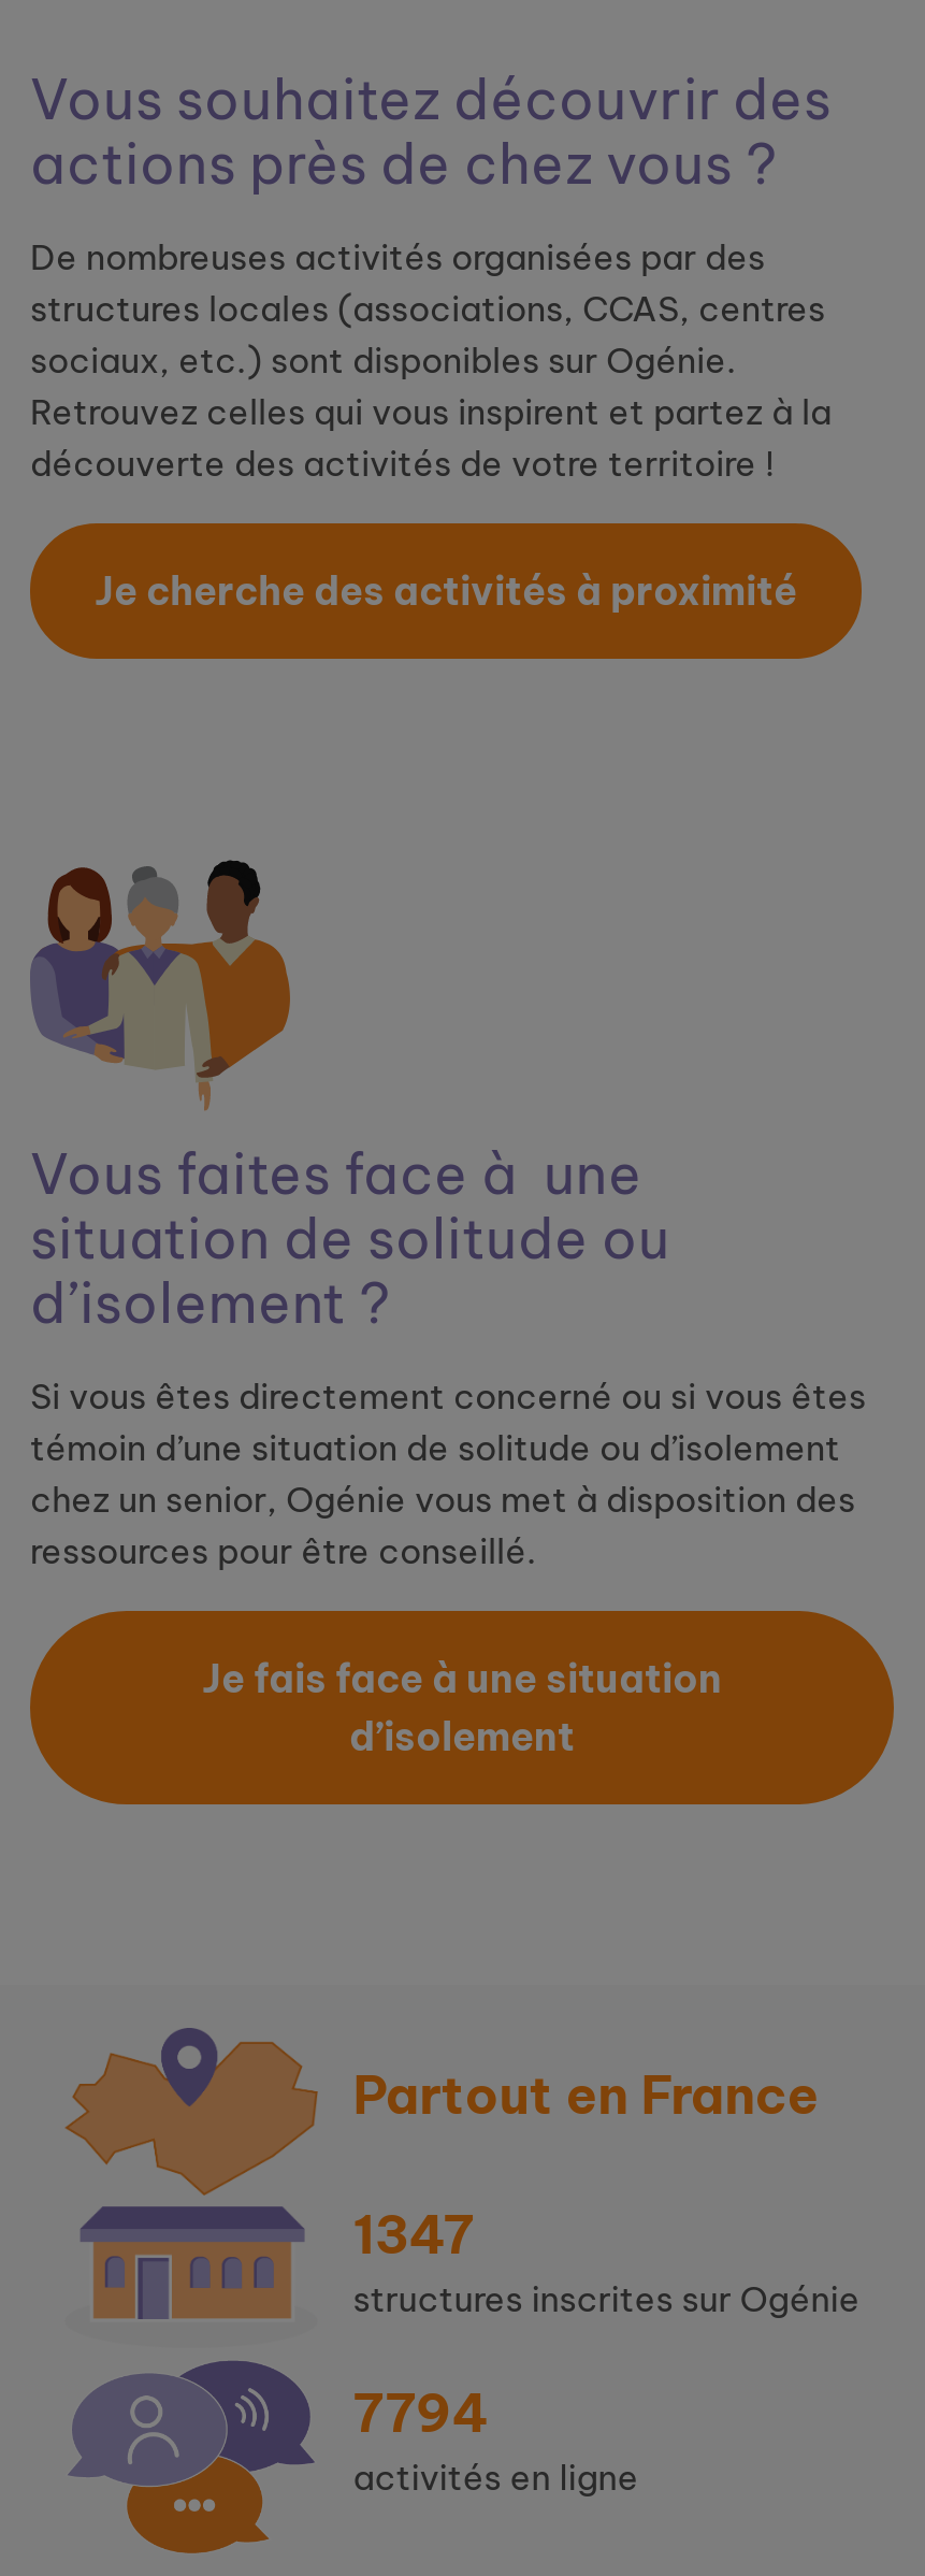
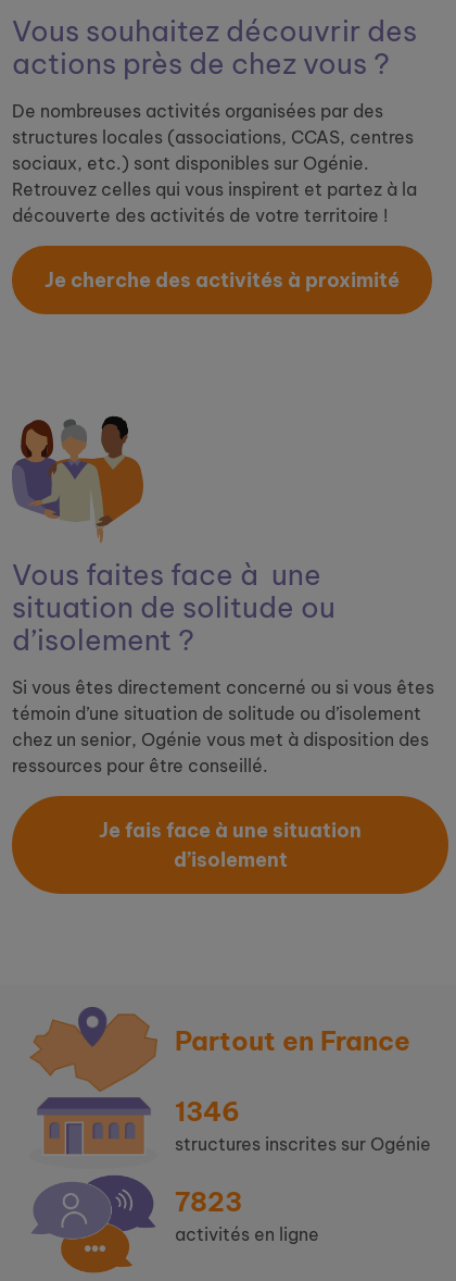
[353,2202,473,2266] 1347 -> [175,1095,240,1127] 1346
[353,2381,488,2446] 7794 -> [175,1186,242,1218] 7823

